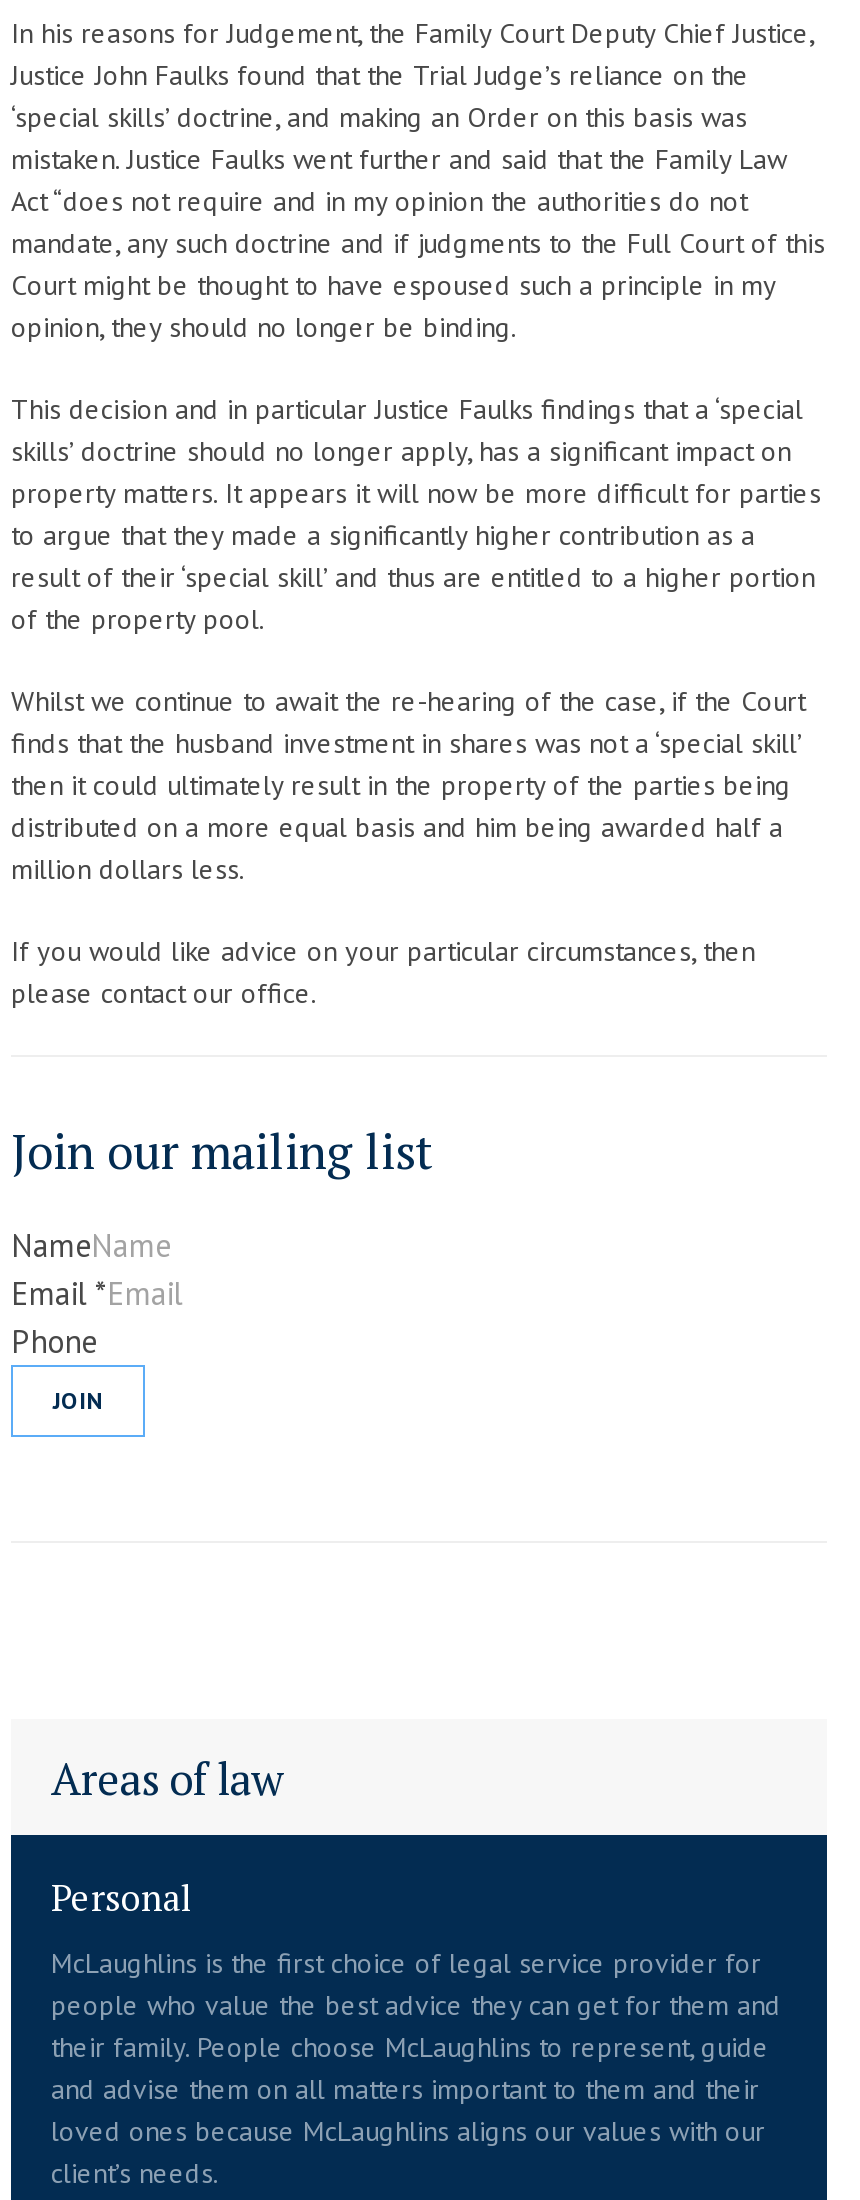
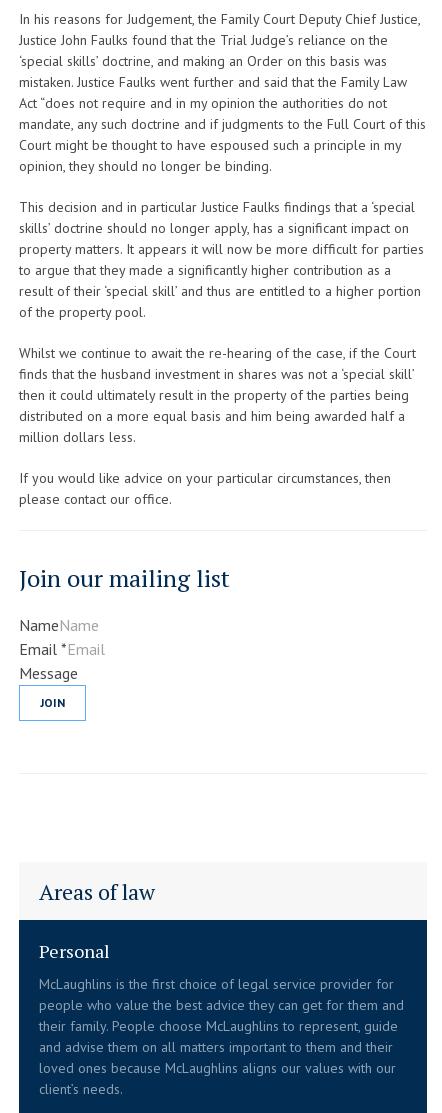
[11,1321,97,1361] Phone -> [19,663,78,683] Message

